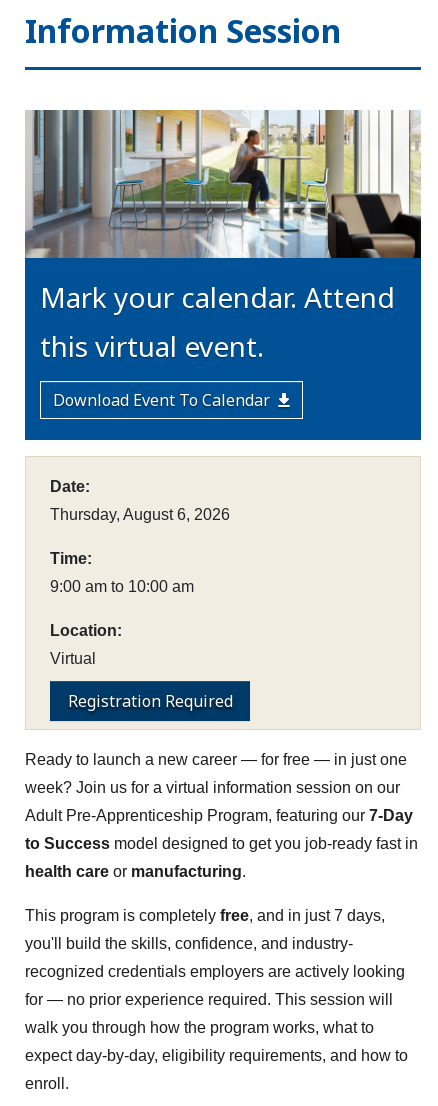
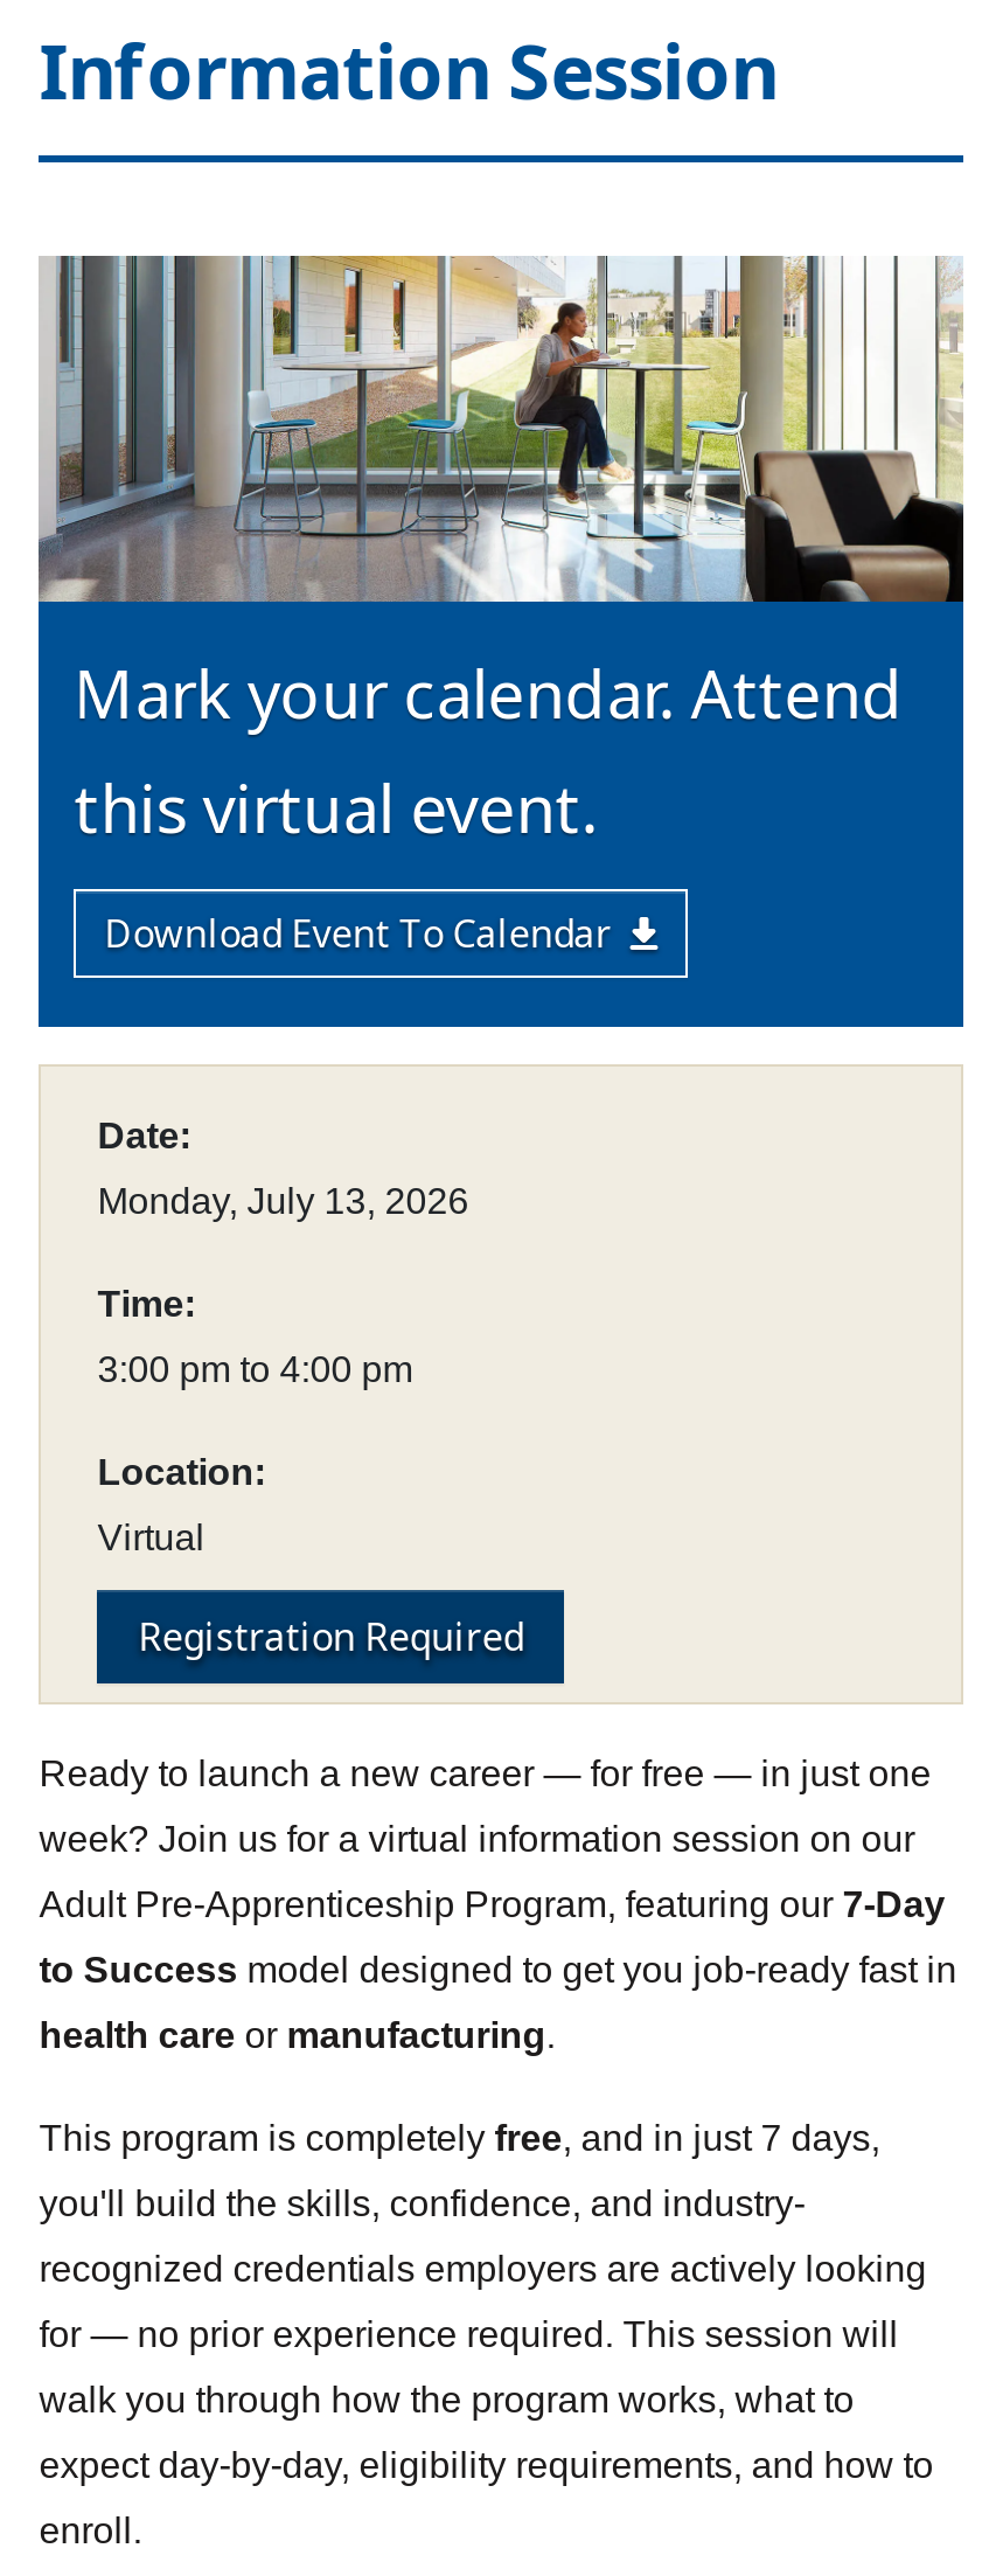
[50,506,230,523] Thursday, August 6, 2026 -> [97,1182,469,1222] Monday, July 13, 2026
[50,578,194,595] 9:00 am to 10:00 am -> [97,1350,413,1390] 3:00 pm to 4:00 pm

